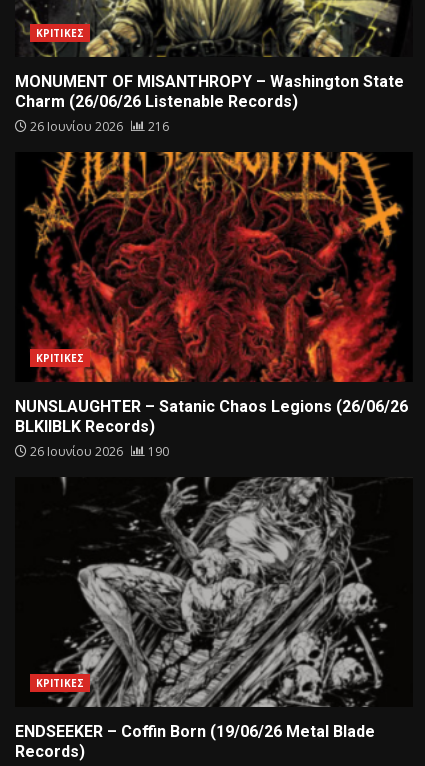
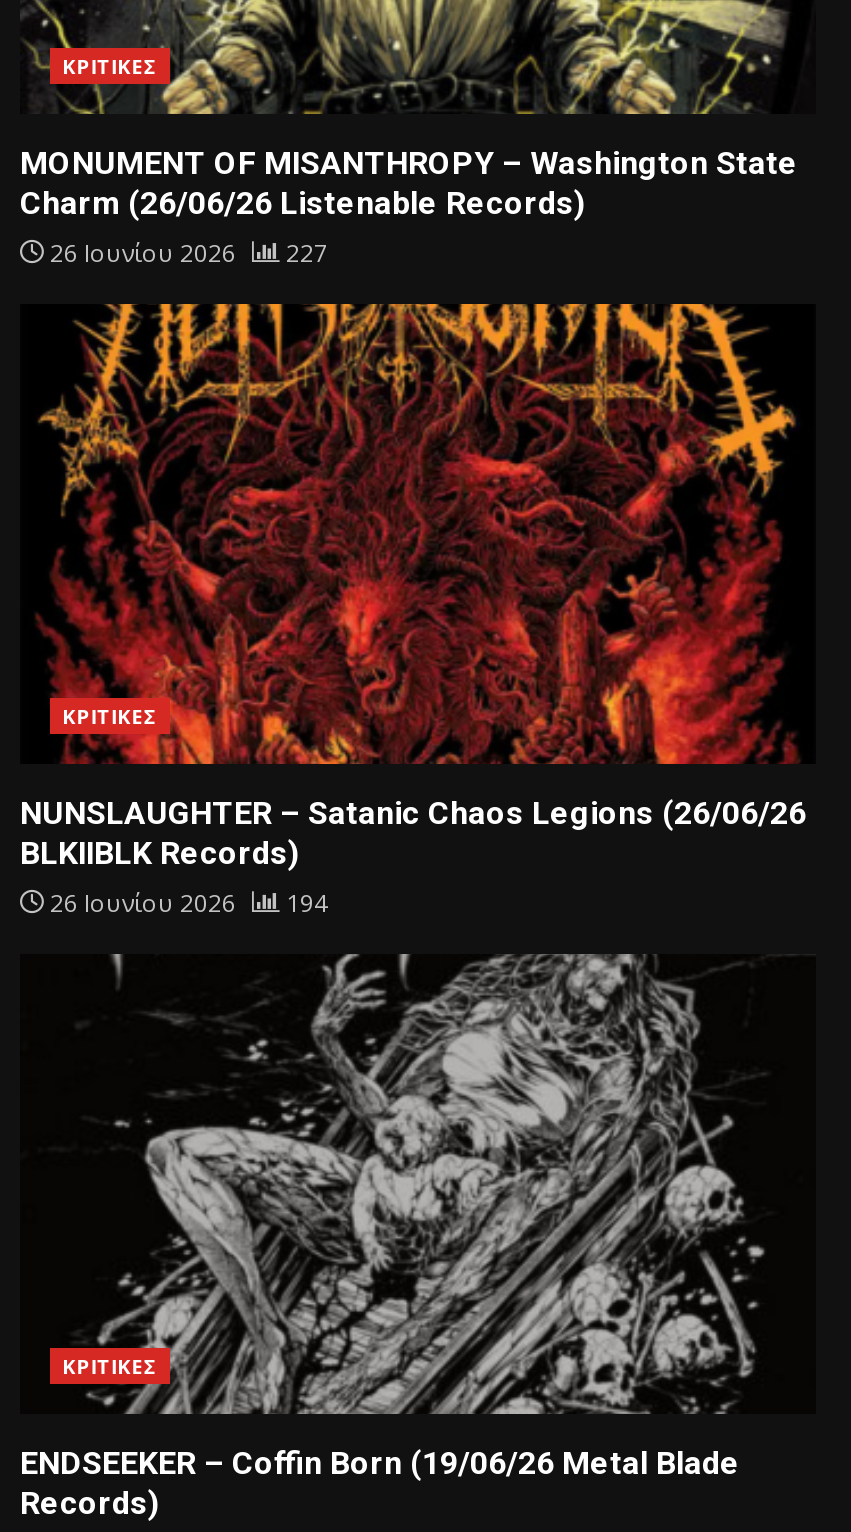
[27,118,169,135] 26 Ιουνίου 2026 216 -> [44,235,328,269] 26 Ιουνίου 2026 227
[27,443,169,460] 26 Ιουνίου 2026 190 -> [44,885,328,919] 26 Ιουνίου 2026 194

